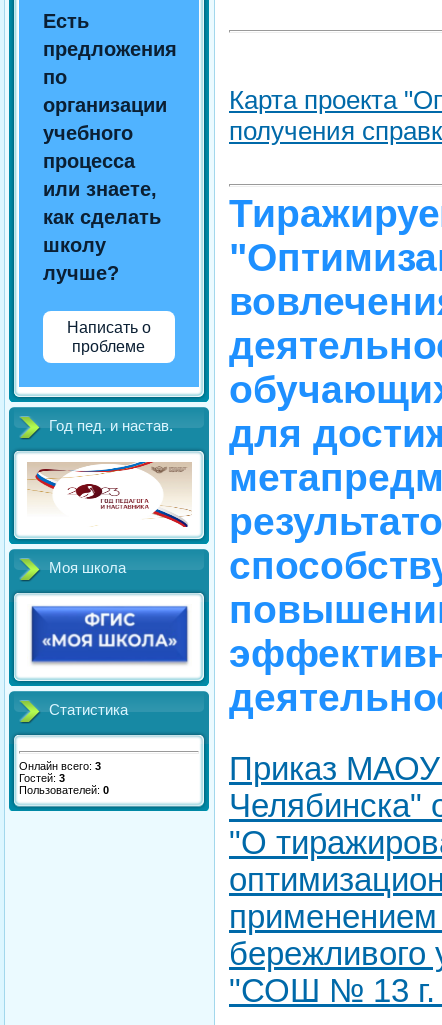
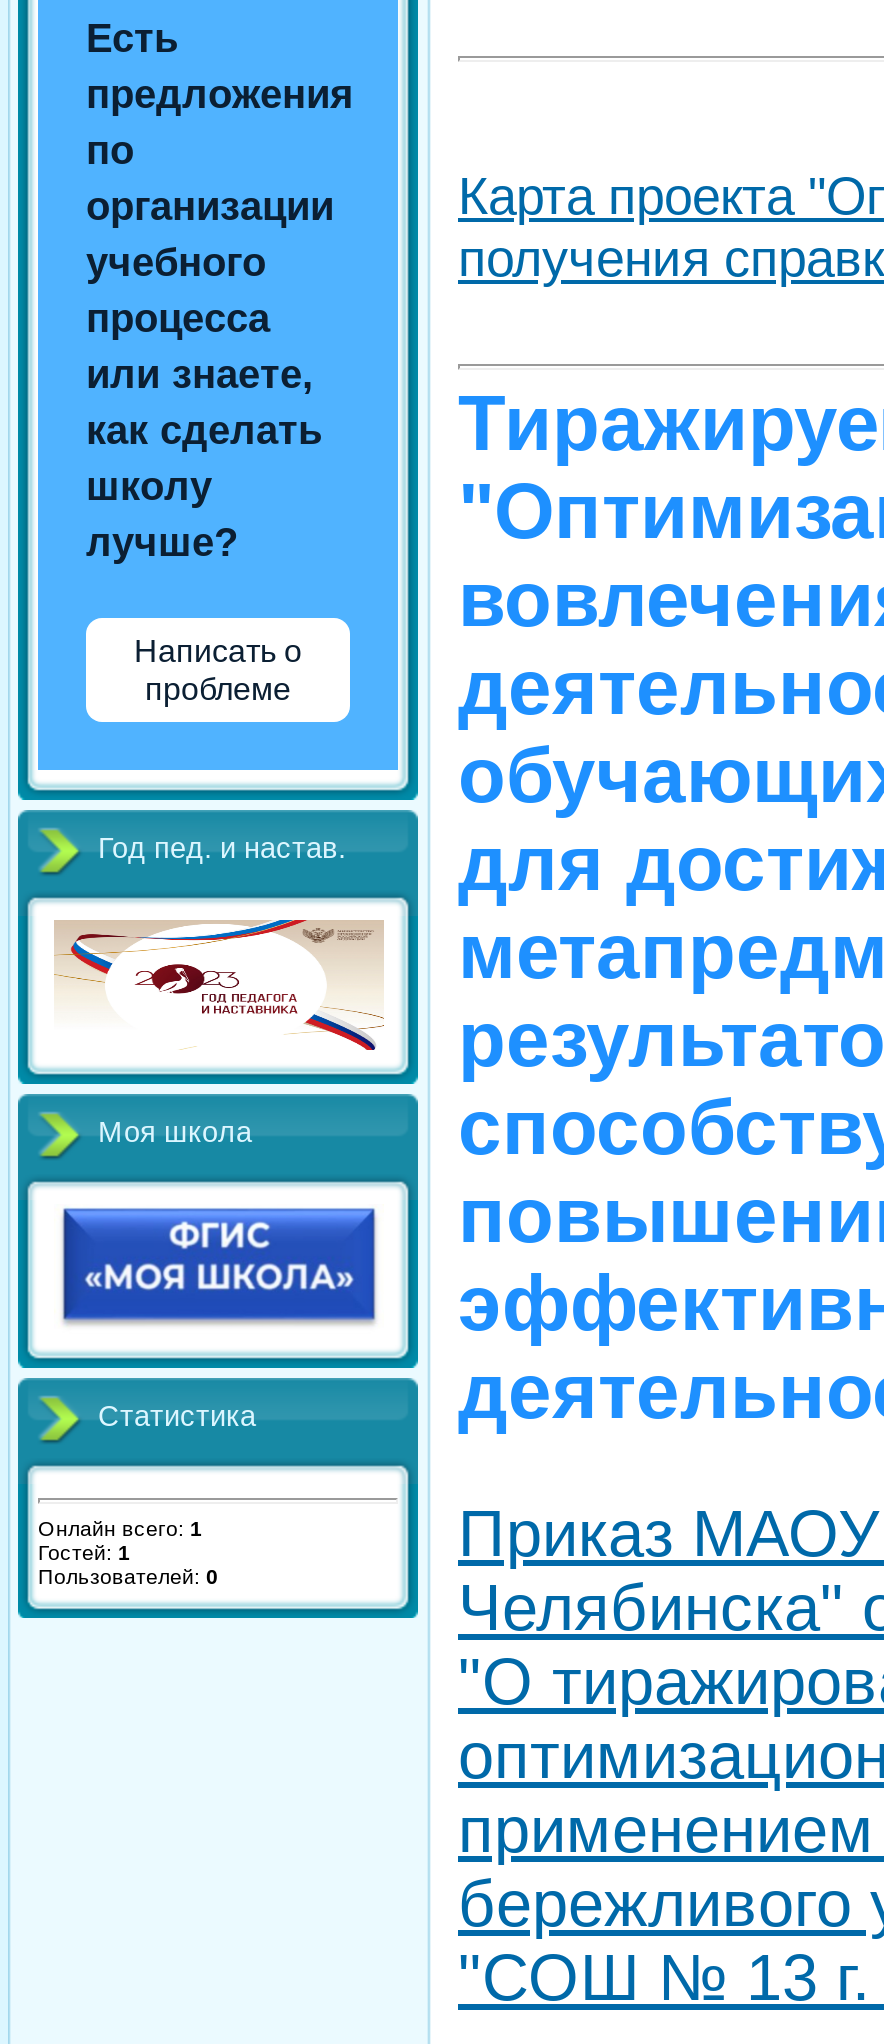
[19,760,101,772] Онлайн всего: 3 -> [38,1515,202,1539] Онлайн всего: 1
[19,772,65,784] Гостей: 3 -> [38,1539,130,1563] Гостей: 1

